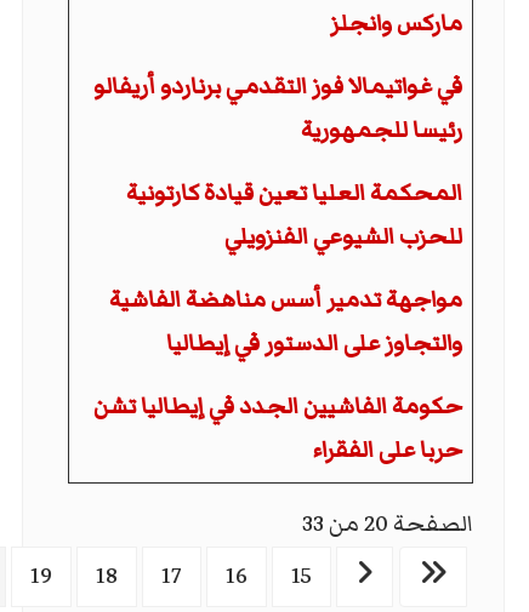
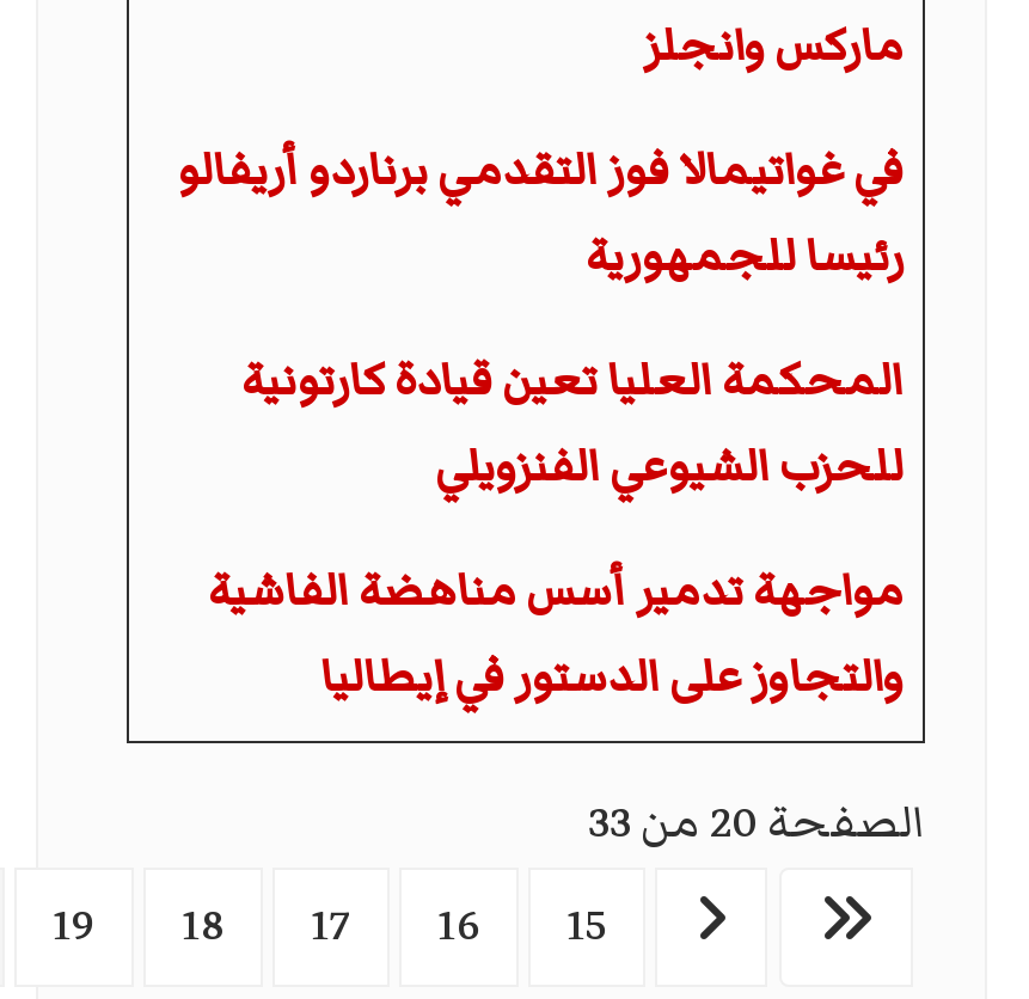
[93,389,462,468] حكومة الفاشيين الجدد في إيطاليا تشن | حربا على الفقراء -> none

